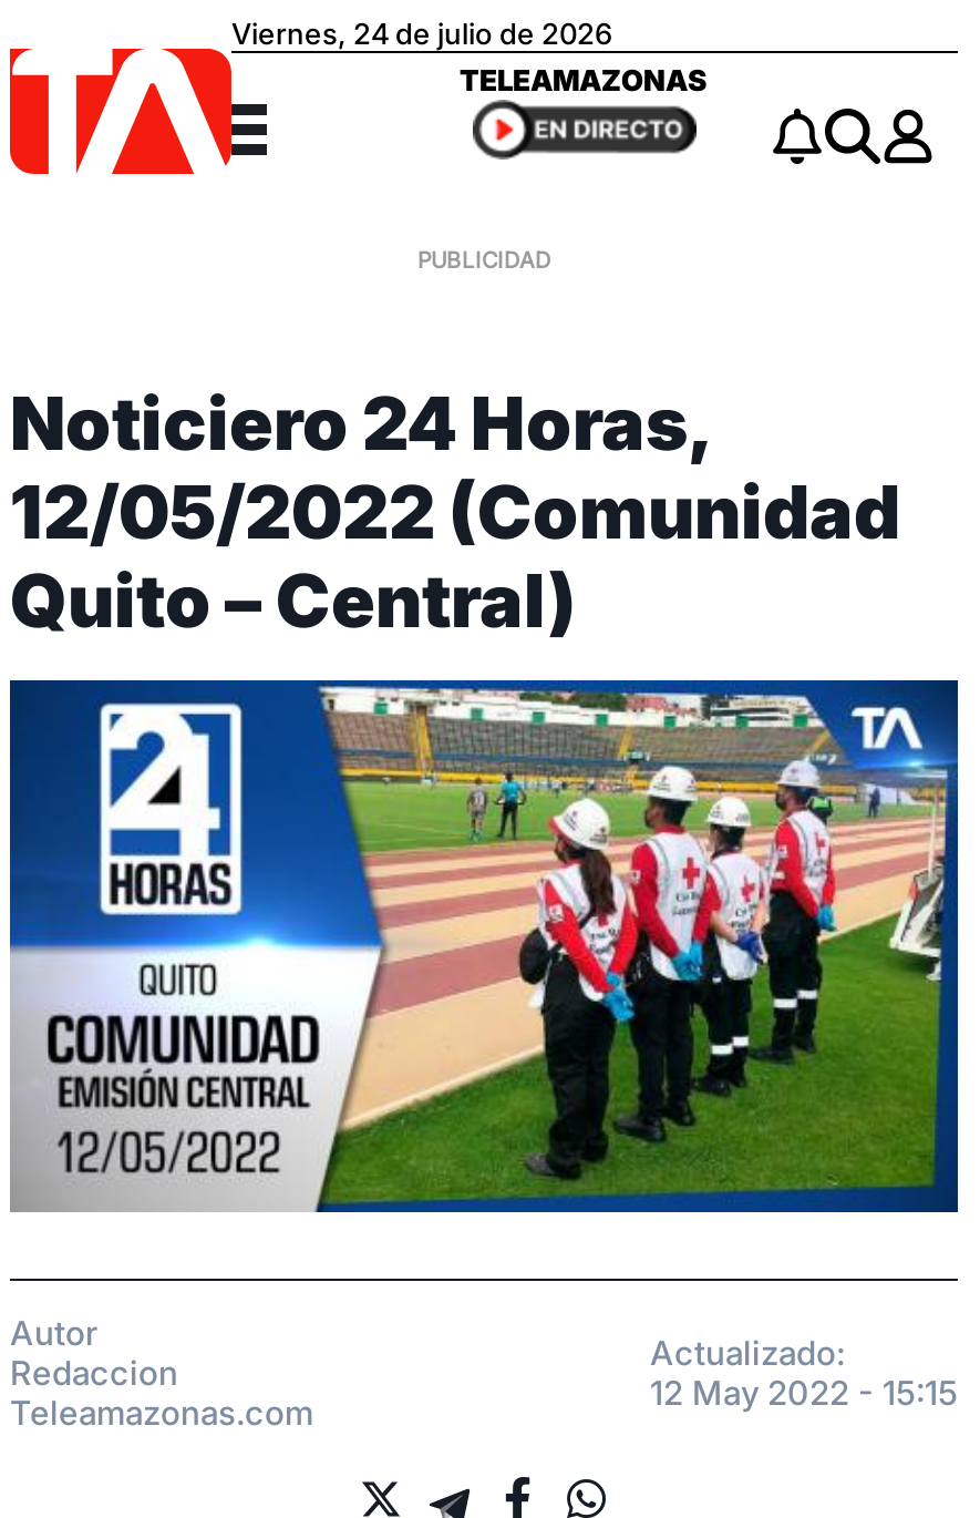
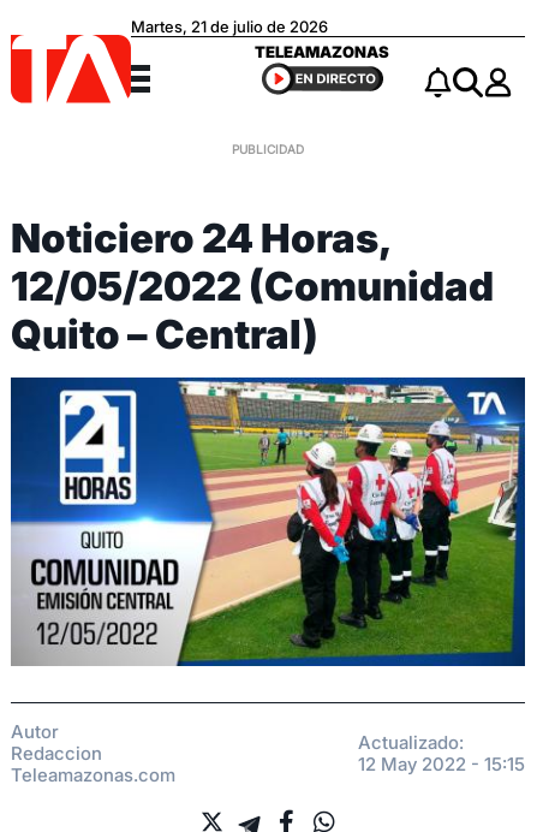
[231,16,612,52] Viernes, 24 de julio de 2026 -> [131,17,328,37] Martes, 21 de julio de 2026

